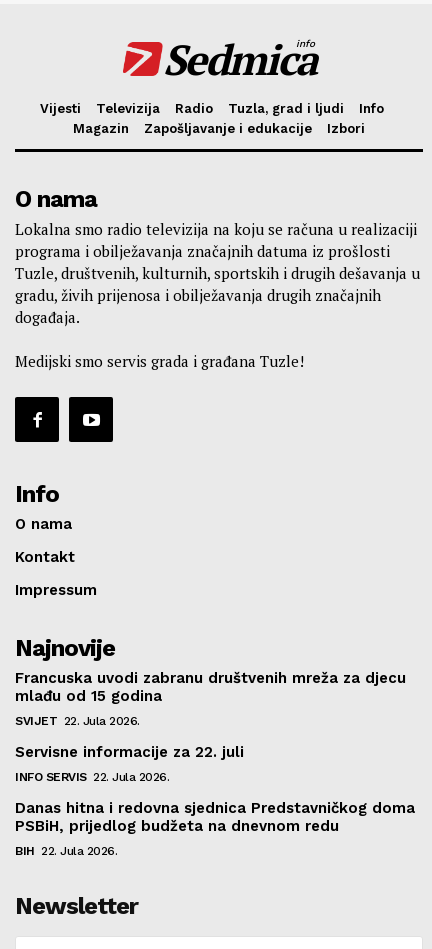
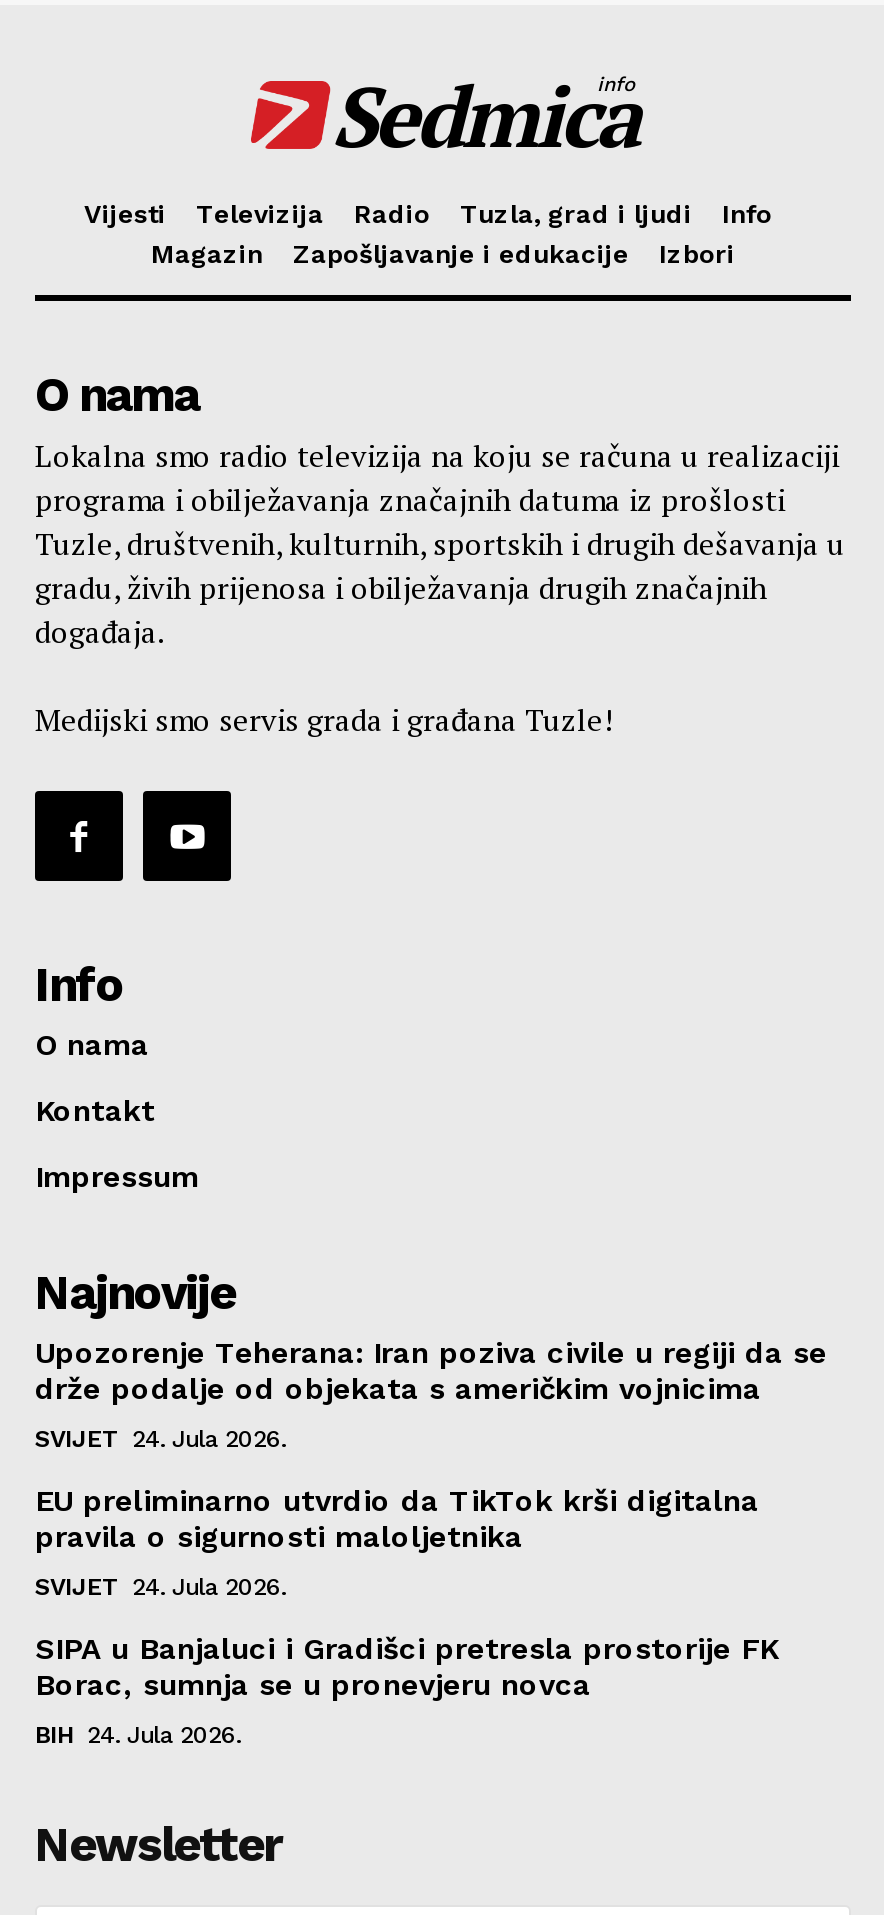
[15,669,406,705] Francuska uvodi zabranu društvenih mreža za djecu | mlađu od 15 godina -> [35,1334,827,1406] Upozorenje Teherana: Iran poziva civile u regiji da se | drže podalje od objekata s američkim vojnicima
[15,714,139,728] SVIJET 22. Jula 2026. -> [35,1424,286,1452] SVIJET 24. Jula 2026.
[15,743,244,761] Servisne informacije za 22. juli -> [35,1482,759,1554] EU preliminarno utvrdio da TikTok krši digitalna | pravila o sigurnosti maloljetnika
[15,770,169,784] INFO SERVIS 22. Jula 2026. -> [35,1572,286,1600] SVIJET 24. Jula 2026.
[15,799,415,835] Danas hitna i redovna sjednica Predstavničkog doma | PSBiH, prijedlog budžeta na dnevnom redu -> [35,1630,779,1702] SIPA u Banjaluci i Gradišci pretresla prostorije FK | Borac, sumnja se u pronevjeru novca
[15,844,117,858] BIH 22. Jula 2026. -> [35,1720,241,1748] BIH 24. Jula 2026.

